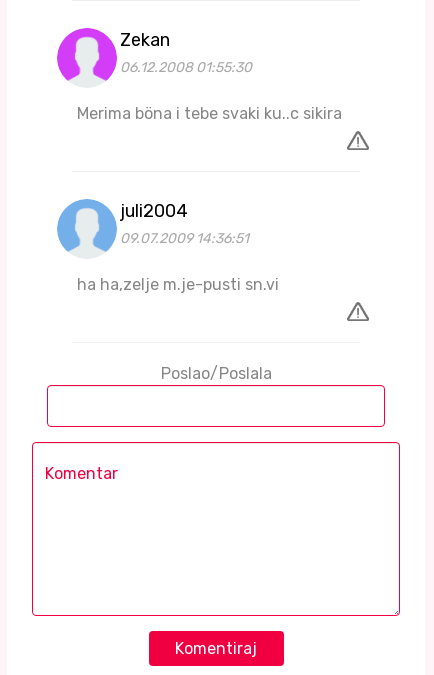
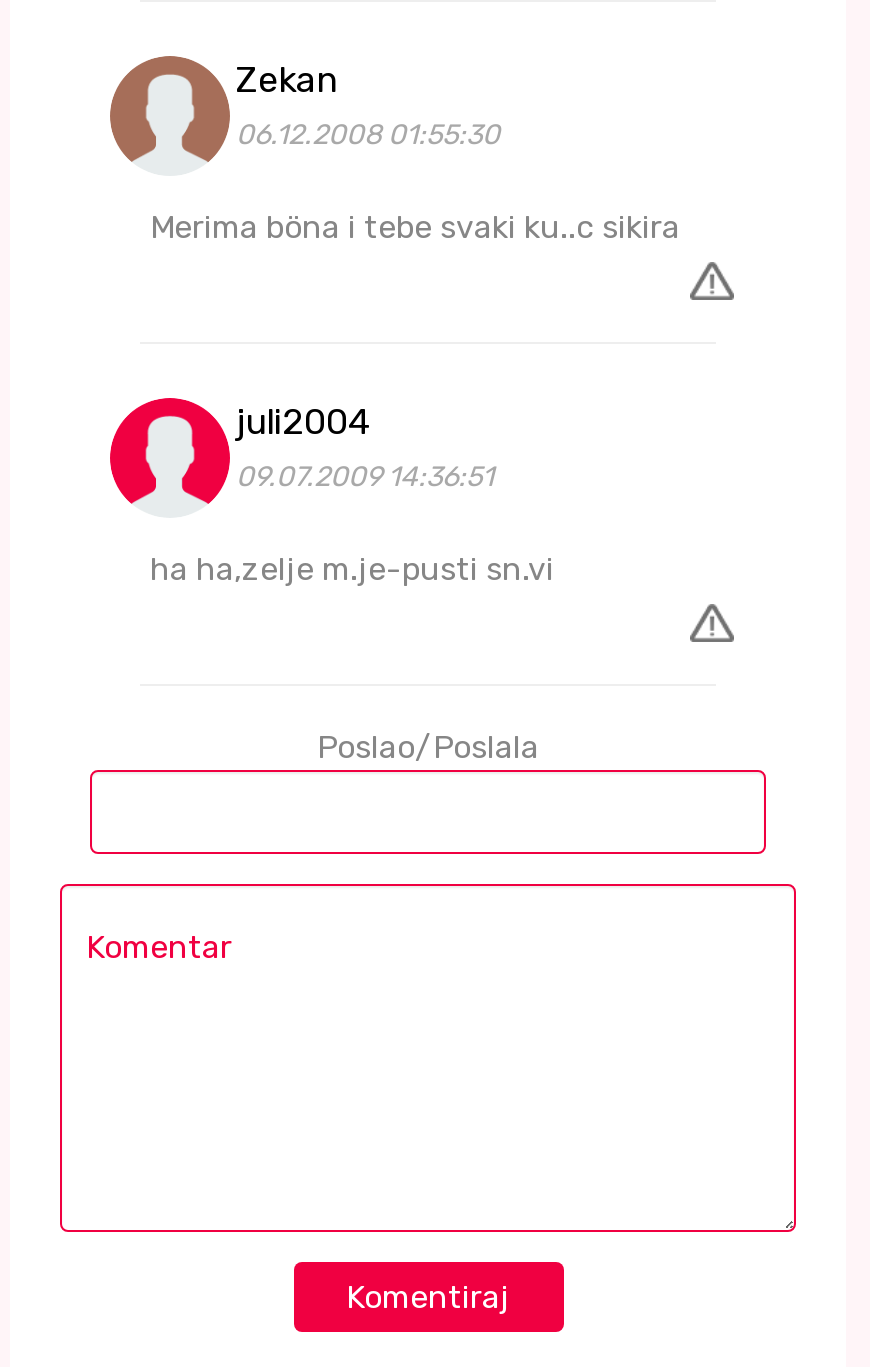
[56,27,118,81] [image] -> [108,54,232,162] [image]
[56,198,118,252] [image] -> [108,396,232,504] [image]

